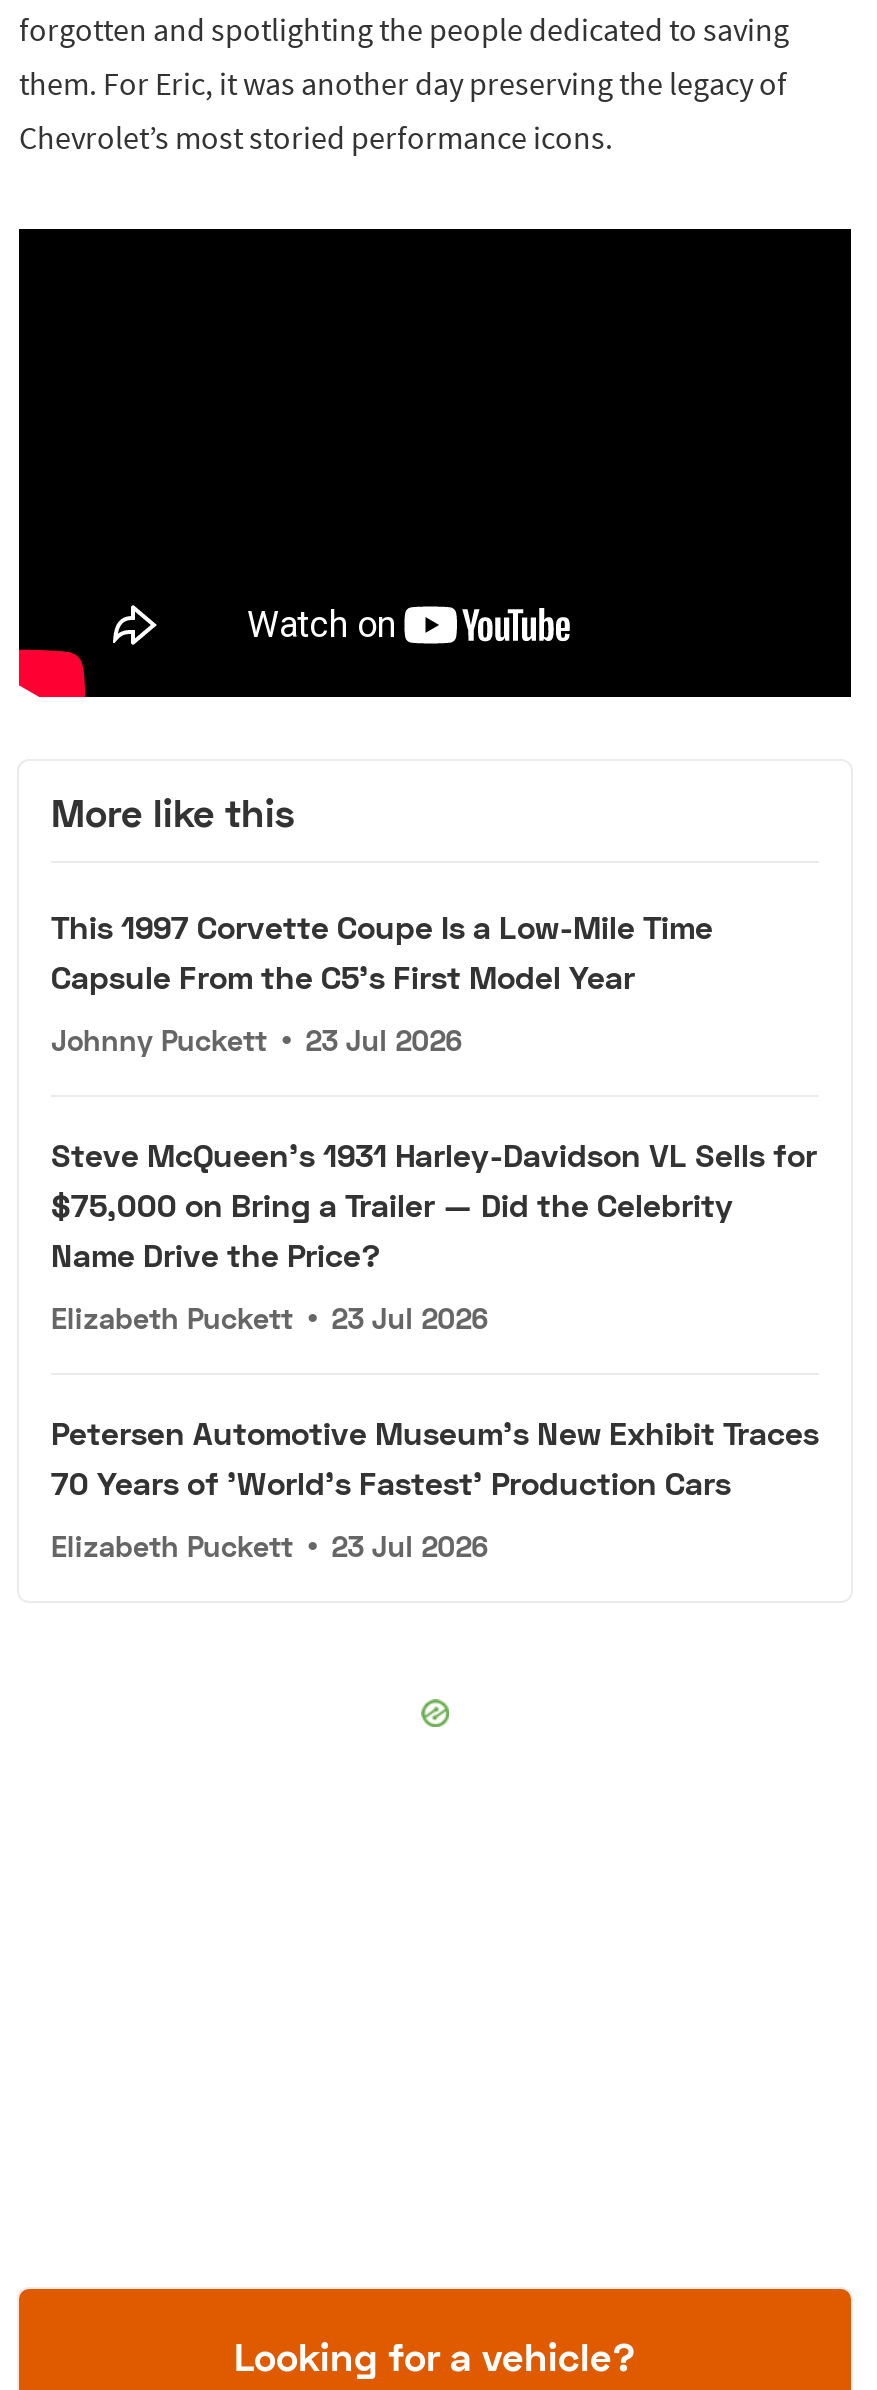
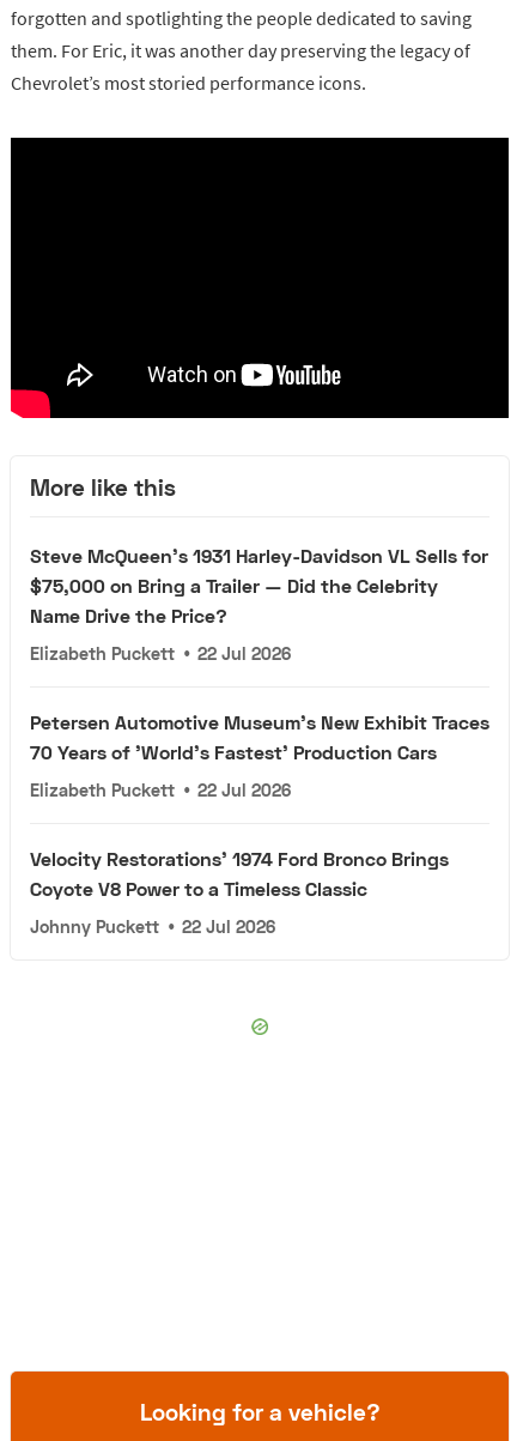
[51,907,713,1057] This 1997 Corvette Coupe Is a Low-Mile Time | Capsule From the C5's First Model Year | Johnny Puckett • 23 Jul 2026 -> none
moved [51,1135,817,1273] -> [30,544,488,626]: Steve McQueen's 1931 Harley-Davidson VL Sells for | $75,000 on Bring a Trailer — Did the Celebrity | Name Drive the Price?
[51,1301,487,1335] Elizabeth Puckett • 23 Jul 2026 -> [30,643,291,663] Elizabeth Puckett • 22 Jul 2026
moved [51,1413,819,1501] -> [30,710,489,763]: Petersen Automotive Museum's New Exhibit Traces | 70 Years of 'World's Fastest' Production Cars
[51,1529,487,1563] Elizabeth Puckett • 23 Jul 2026 -> [30,780,449,937] Elizabeth Puckett • 22 Jul 2026 | Velocity Restorations' 1974 Ford Bronco Brings | Coyote V8 Power to a Timeless Classic | Johnny Puckett • 22 Jul 2026

